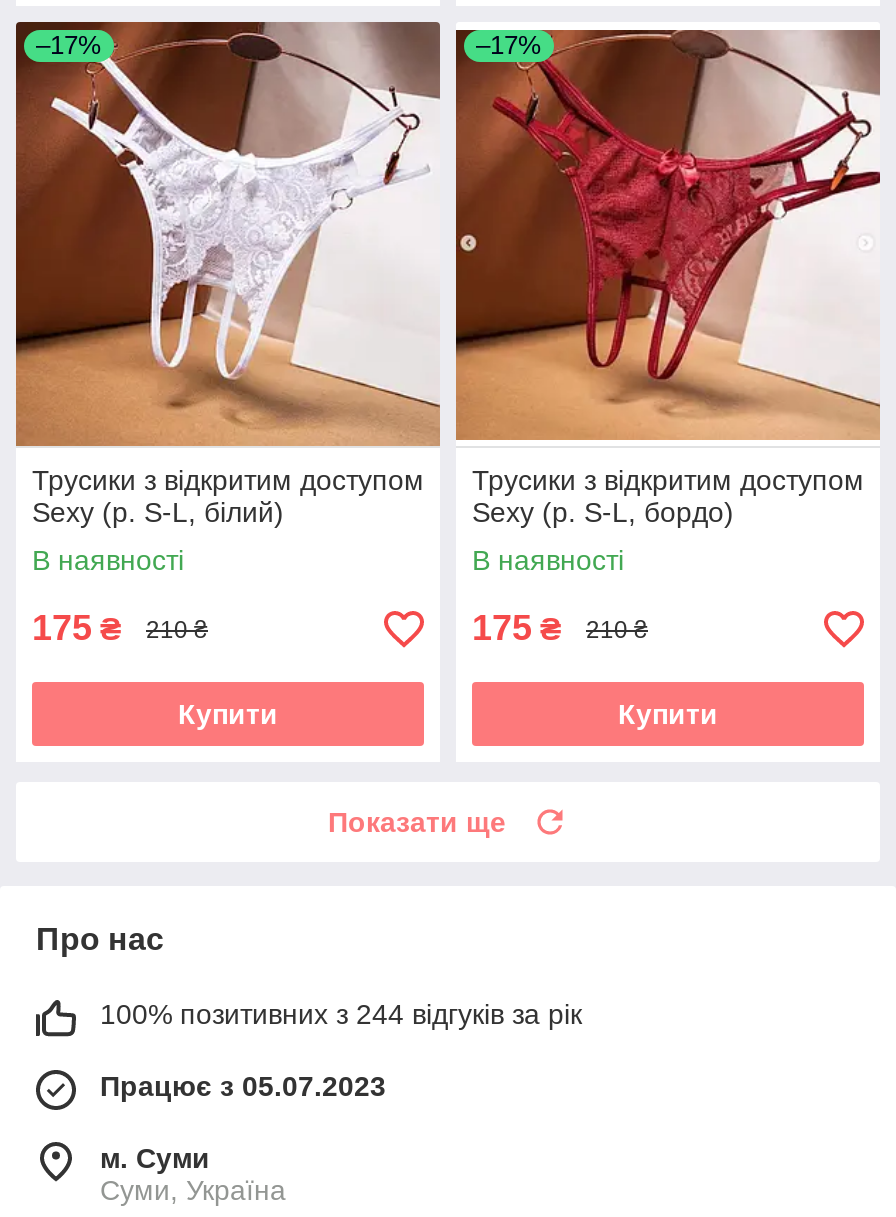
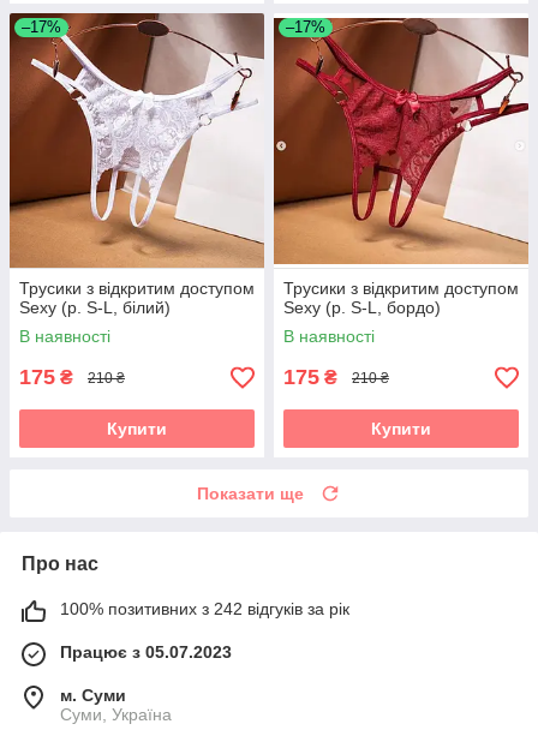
[100,999,582,1031] 100% позитивних з 244 відгуків за рік -> [60,600,349,619] 100% позитивних з 242 відгуків за рік

